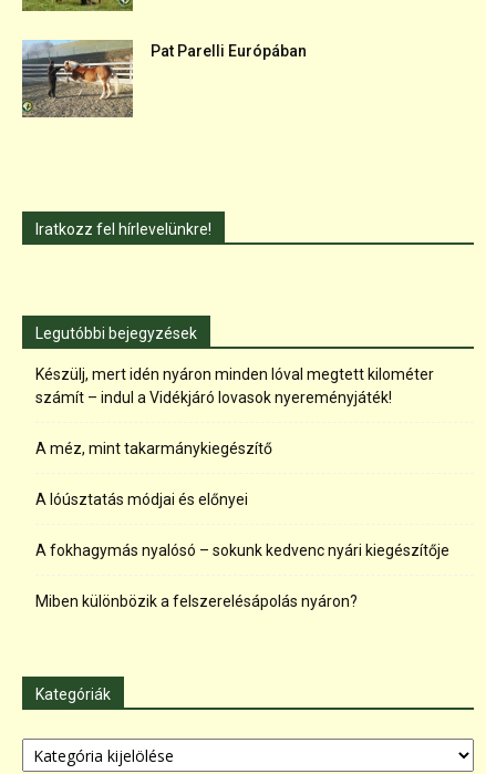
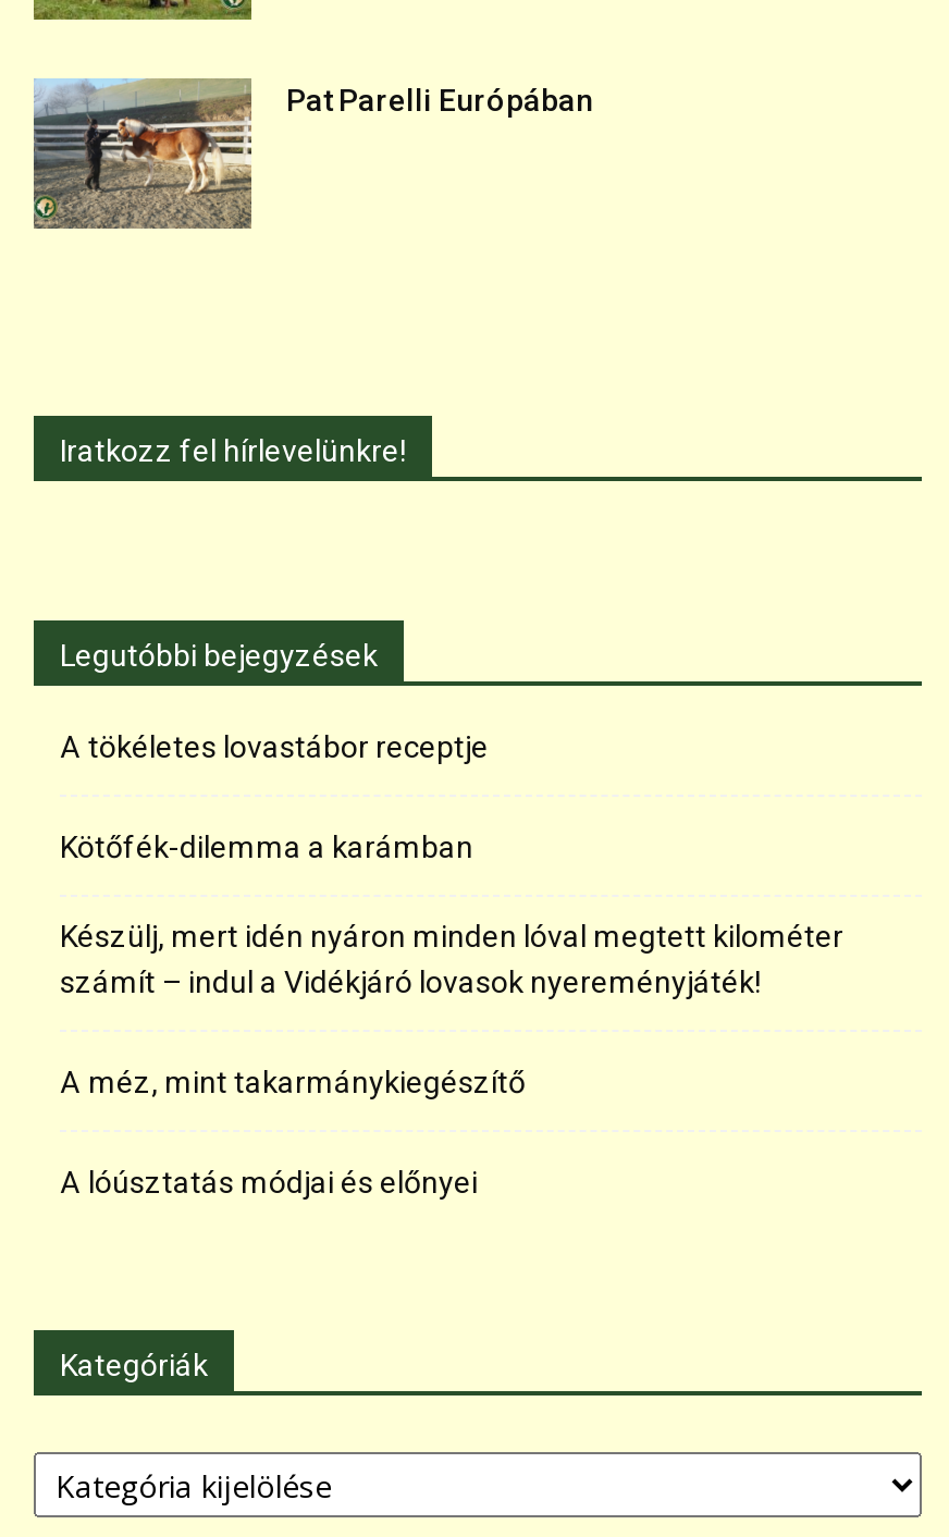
none -> [60,730,489,865] A tökéletes lovastábor receptje | Kötőfék-dilemma a karámban
moved [35,366,434,508] -> [60,919,843,1200]: Készülj, mert idén nyáron minden lóval megtett kilométer | számít – indul a Vidékjáró lovasok nyereményjáték! | A méz, mint takarmánykiegészítő | A lóúsztatás módjai és előnyei
[35,542,449,610] A fokhagymás nyalósó – sokunk kedvenc nyári kiegészítője | Miben különbözik a felszerelésápolás nyáron? -> none

